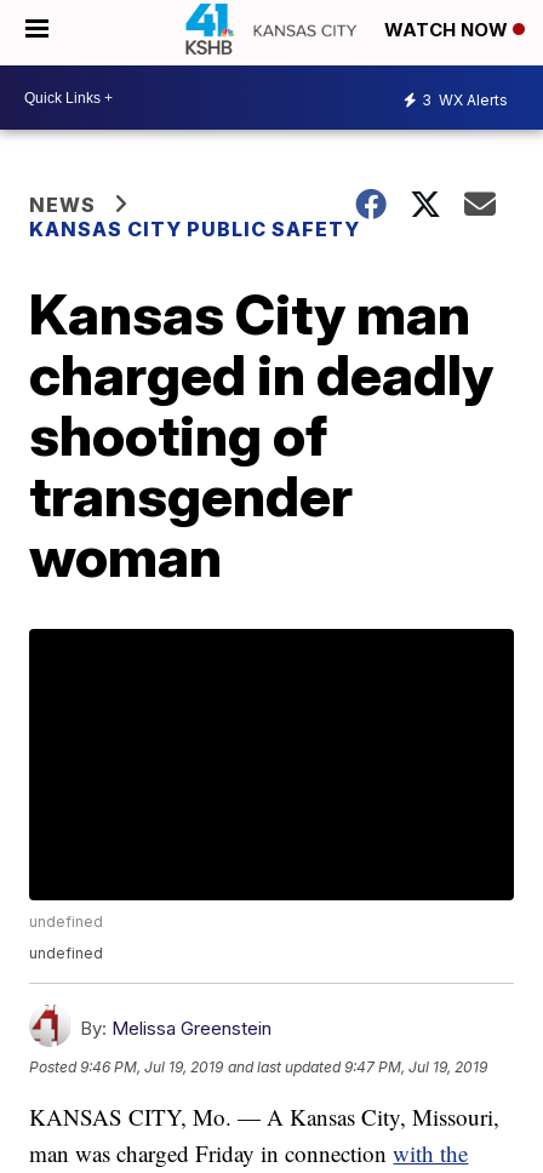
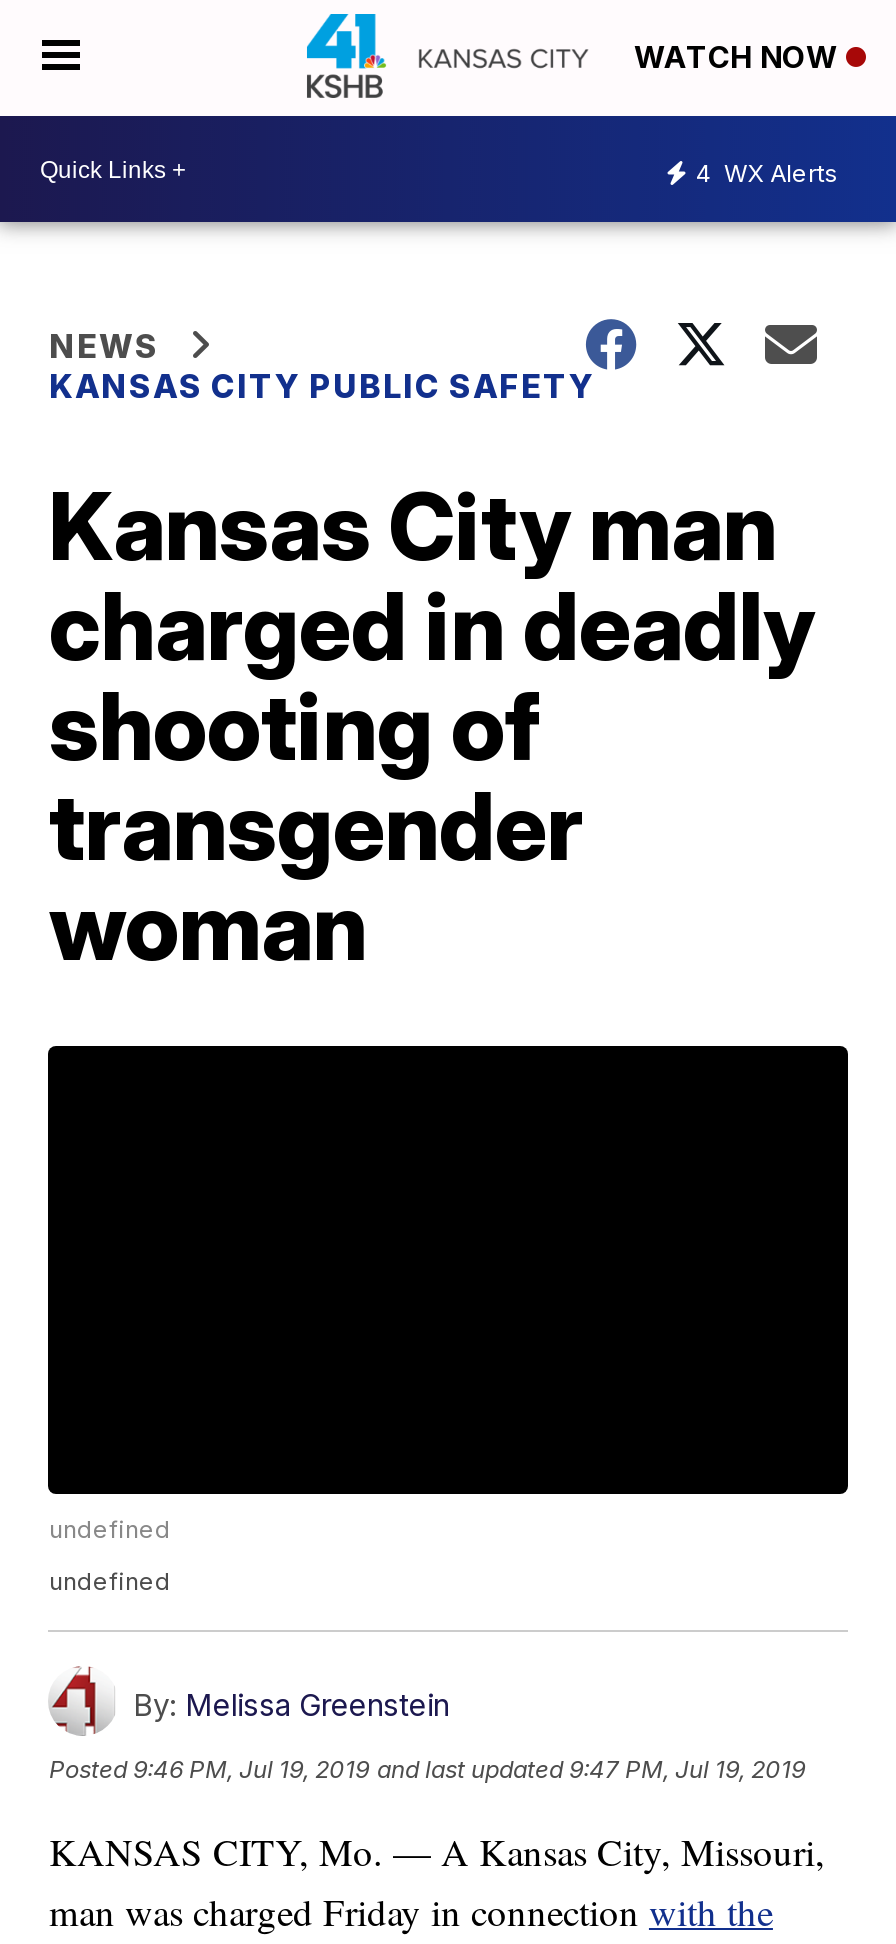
[422,90,508,108] 3 WX Alerts -> [696,157,838,187] 4 WX Alerts

